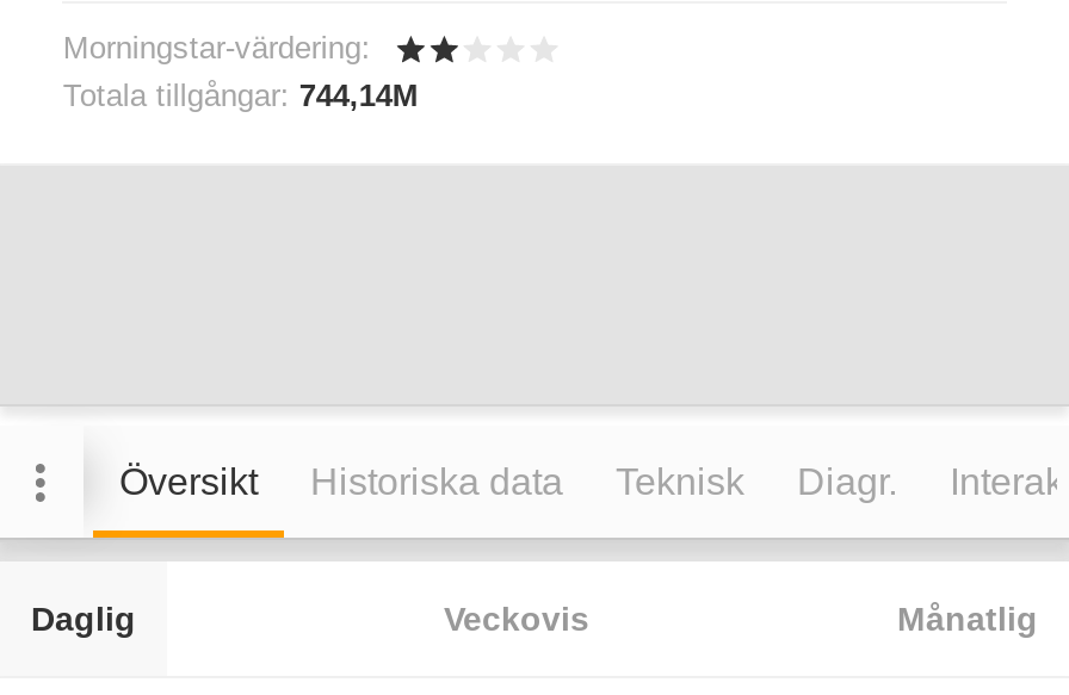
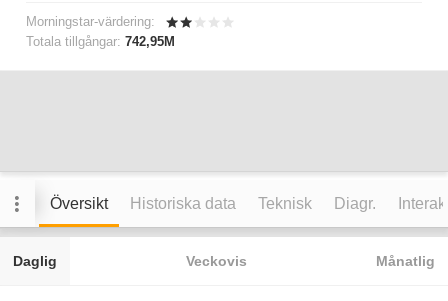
[63,78,419,113] Totala tillgångar: 744,14M -> [26,34,175,49] Totala tillgångar: 742,95M

